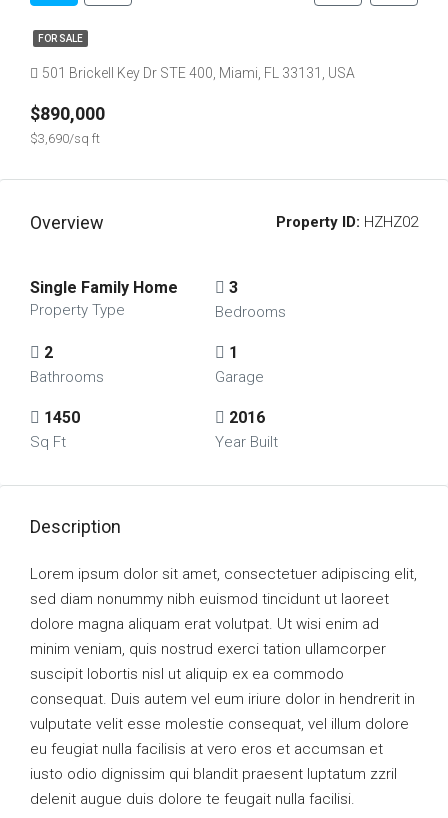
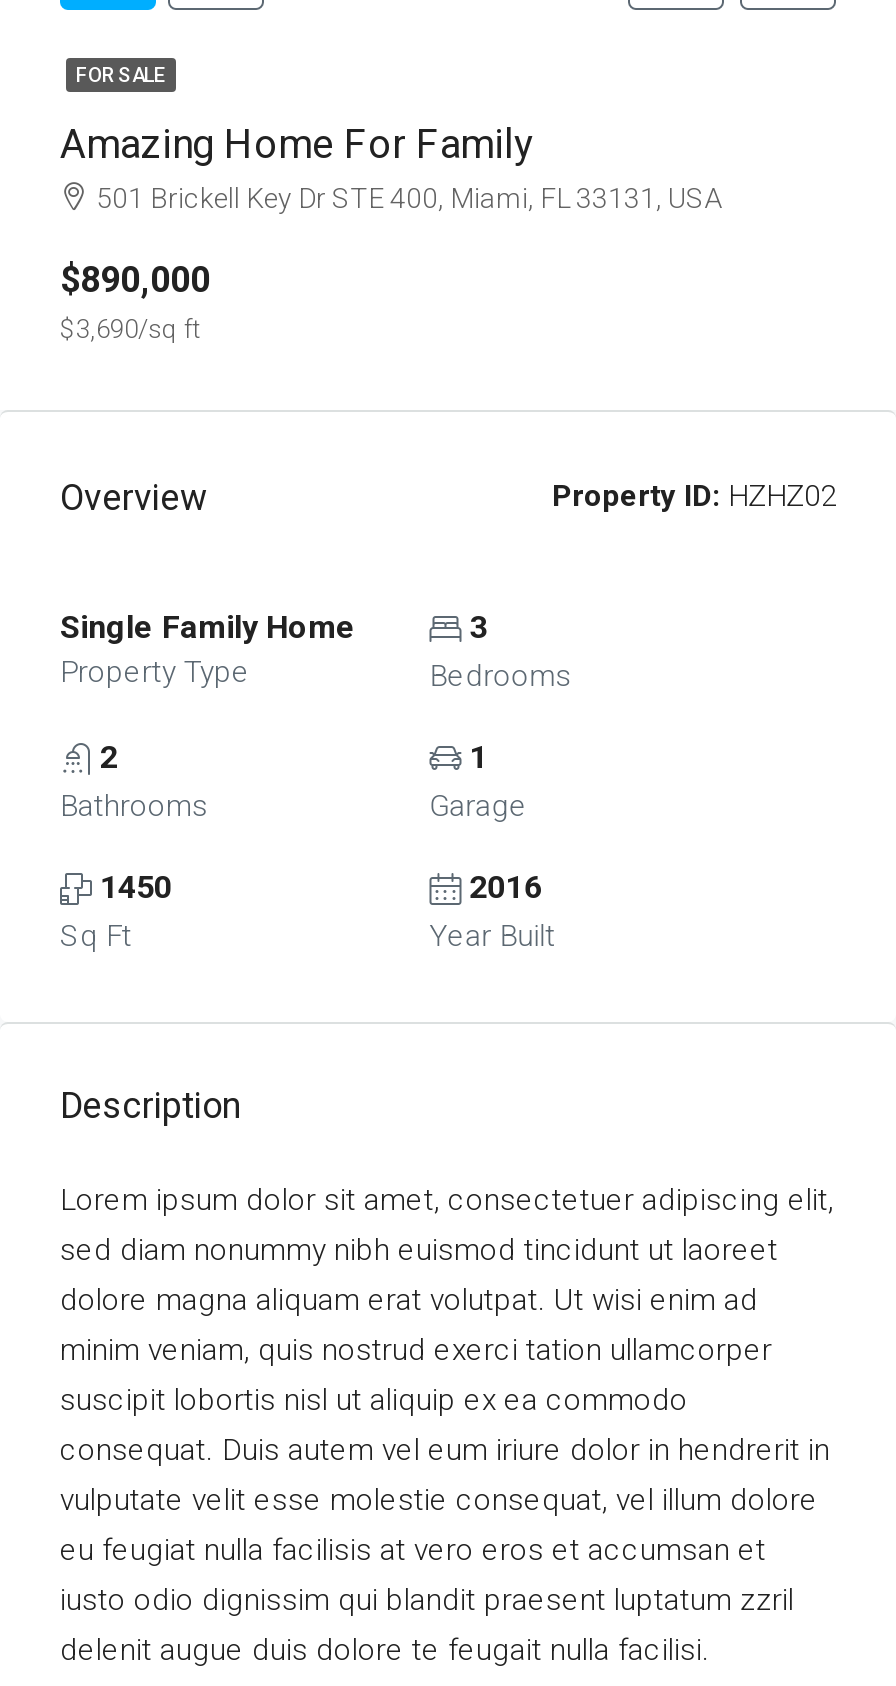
none -> [60,120,532,168] Amazing Home For Family

